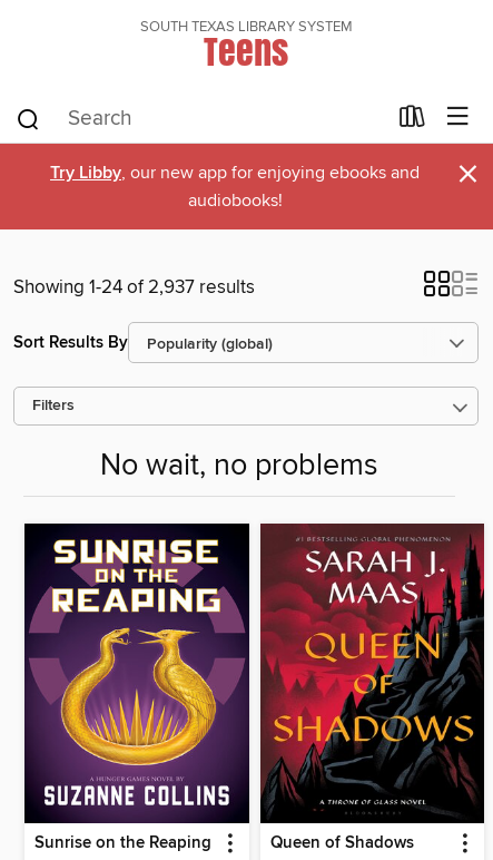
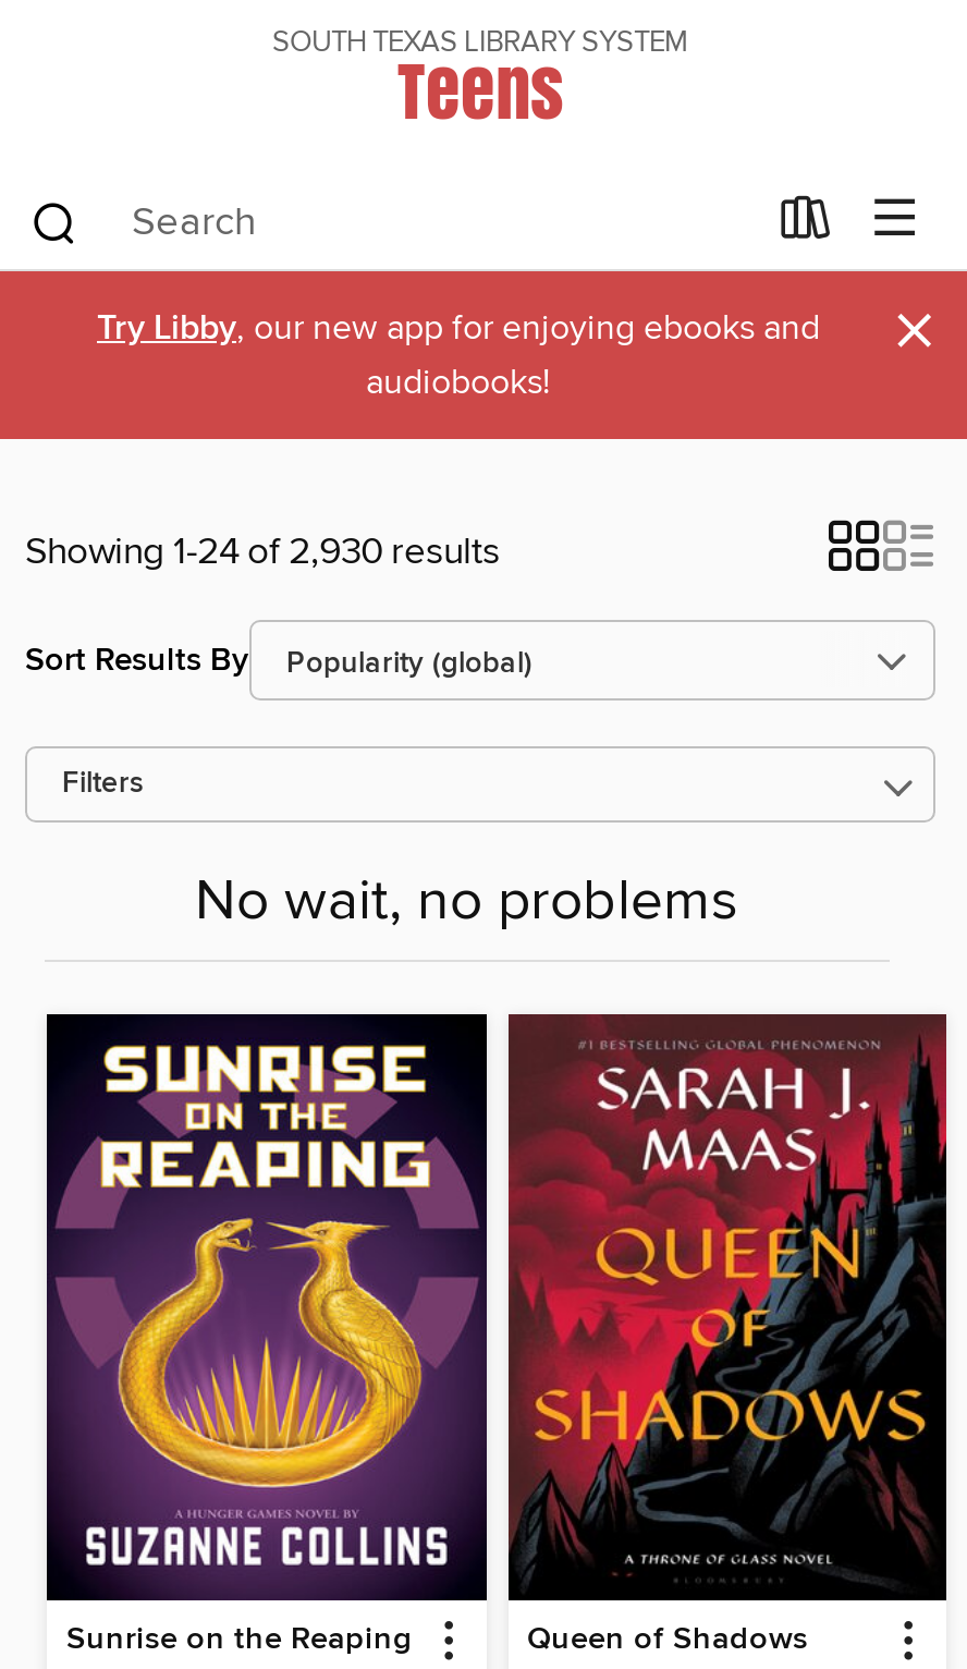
[13,275,255,300] Showing 1-24 of 2,937 results -> [25,528,500,576] Showing 1-24 of 2,930 results

